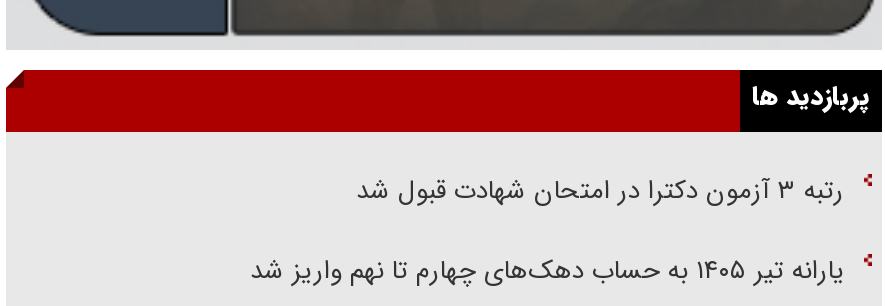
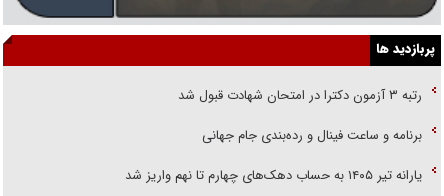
none -> [202,125,422,146] برنامه و ساعت فینال و رده‌بندی جام جهانی

